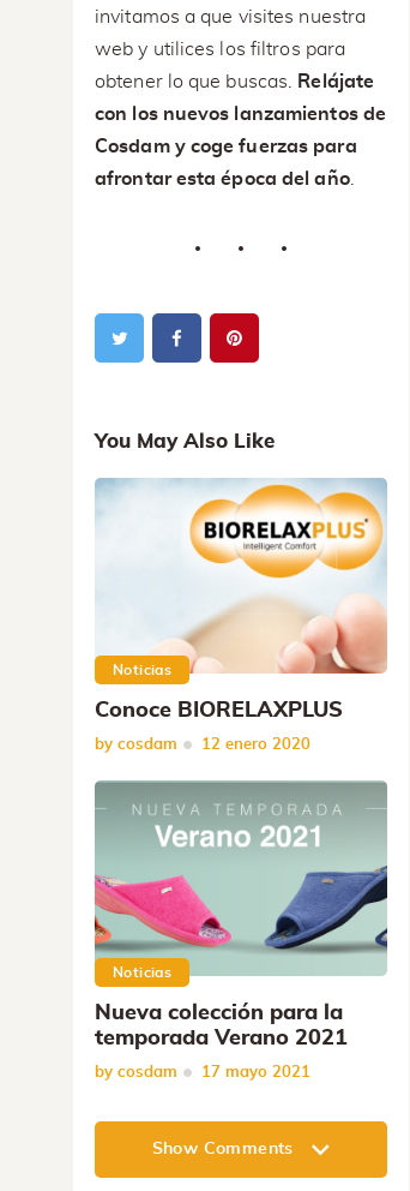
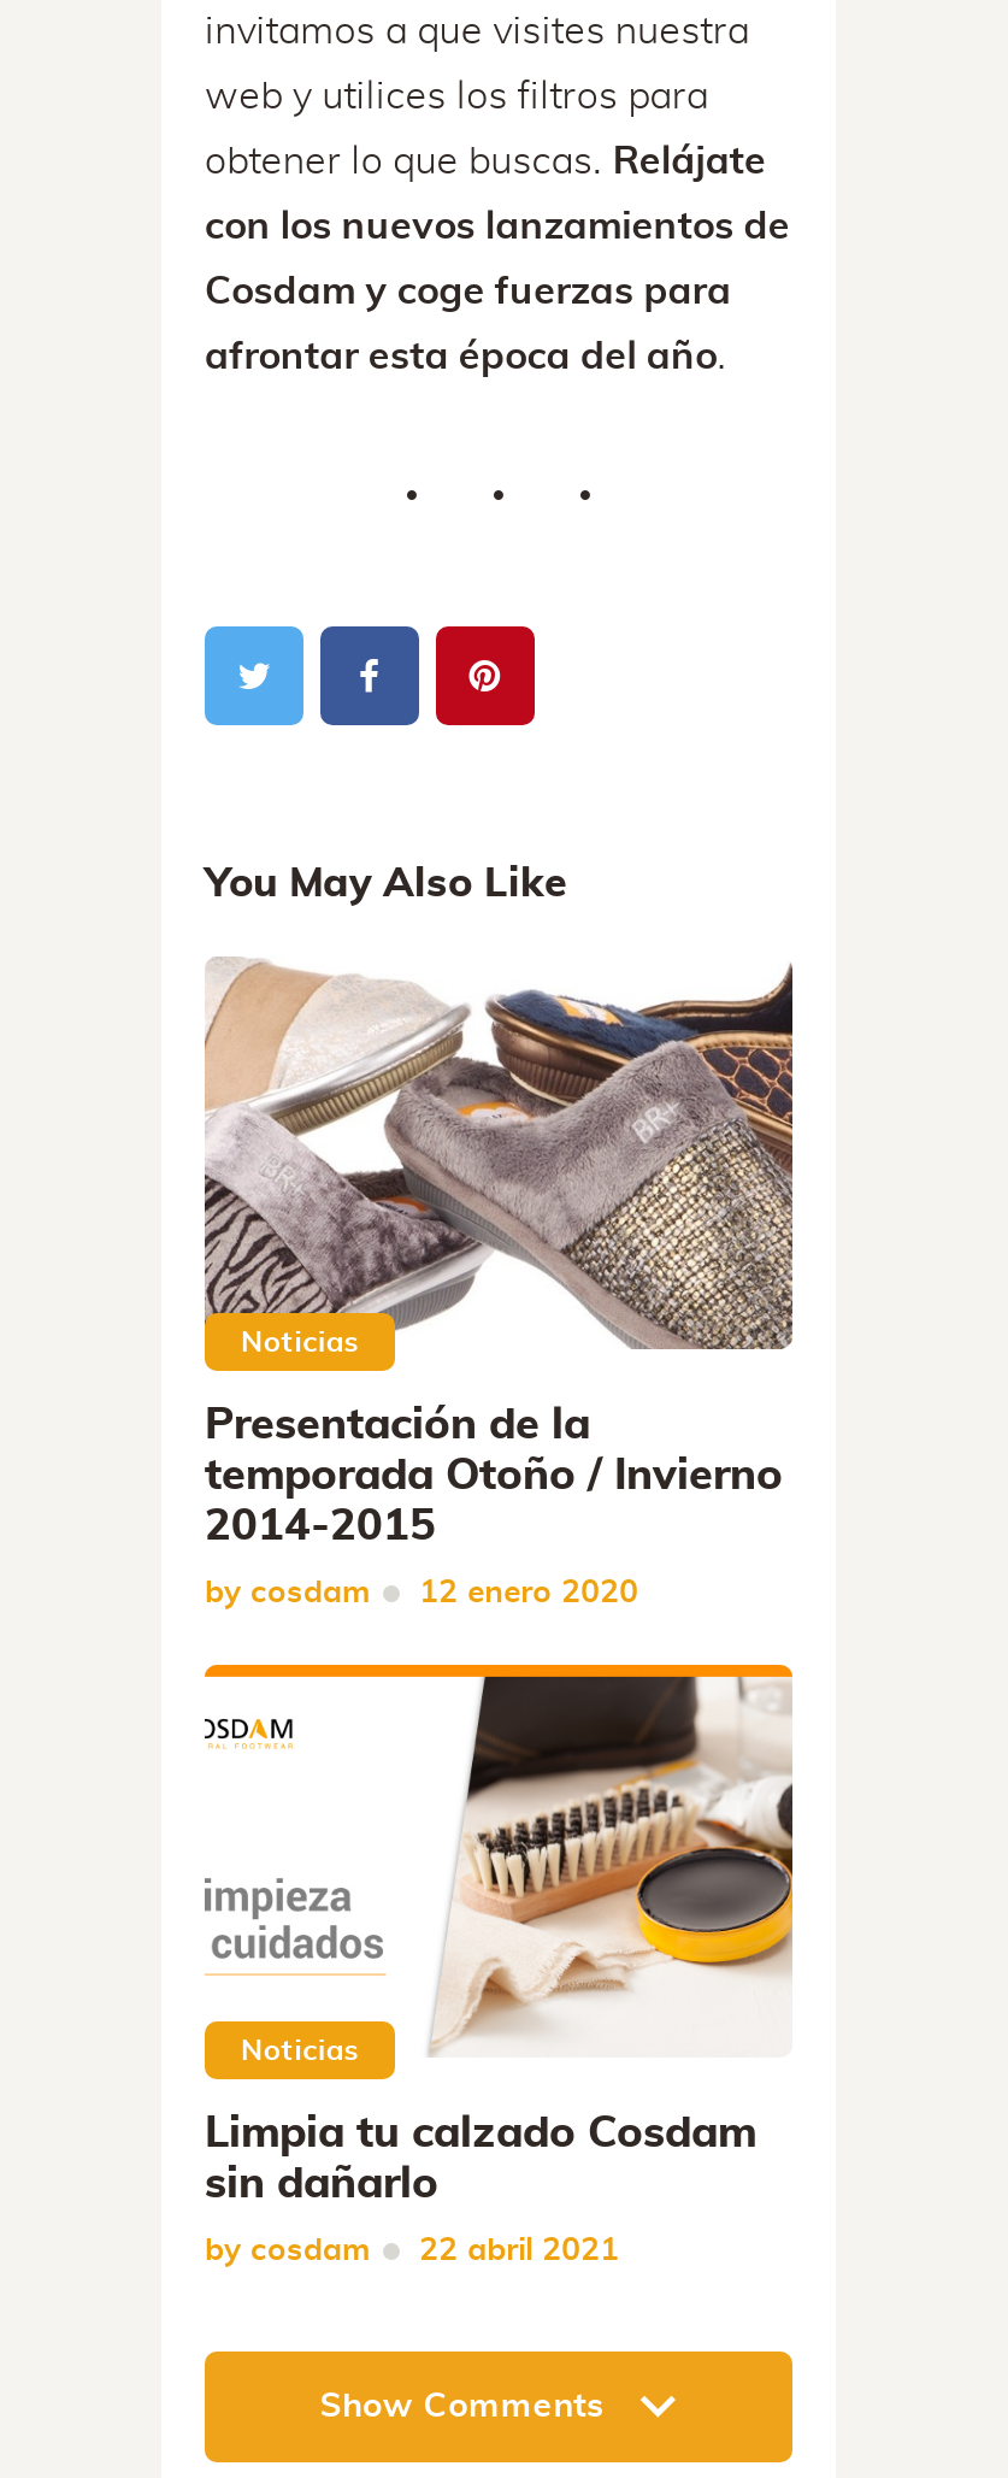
[95,477,387,722] [image] | Conoce BIORELAXPLUS -> [202,957,795,1548] [image] | Presentación de la | temporada Otoño / Invierno | 2014-2015
[94,779,388,1050] [image] | Nueva colección para la | temporada Verano 2021 -> [202,1662,795,2206] [image] | Limpia tu calzado Cosdam | sin dañarlo
[95,1065,311,1081] by cosdam 17 mayo 2021 -> [205,2236,619,2268] by cosdam 22 abril 2021

